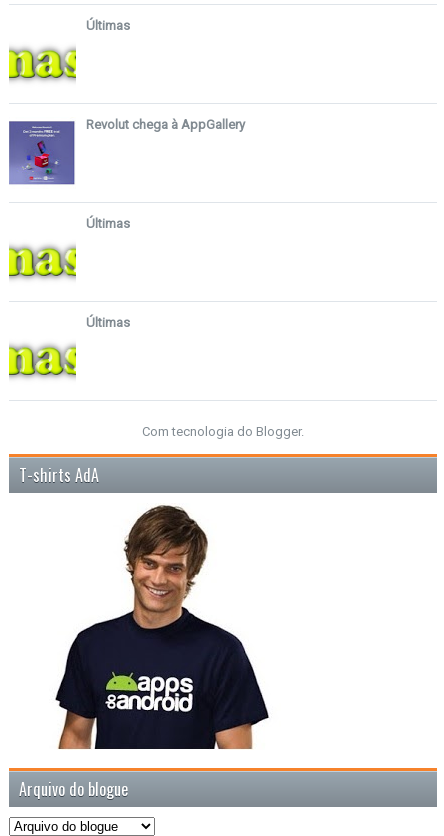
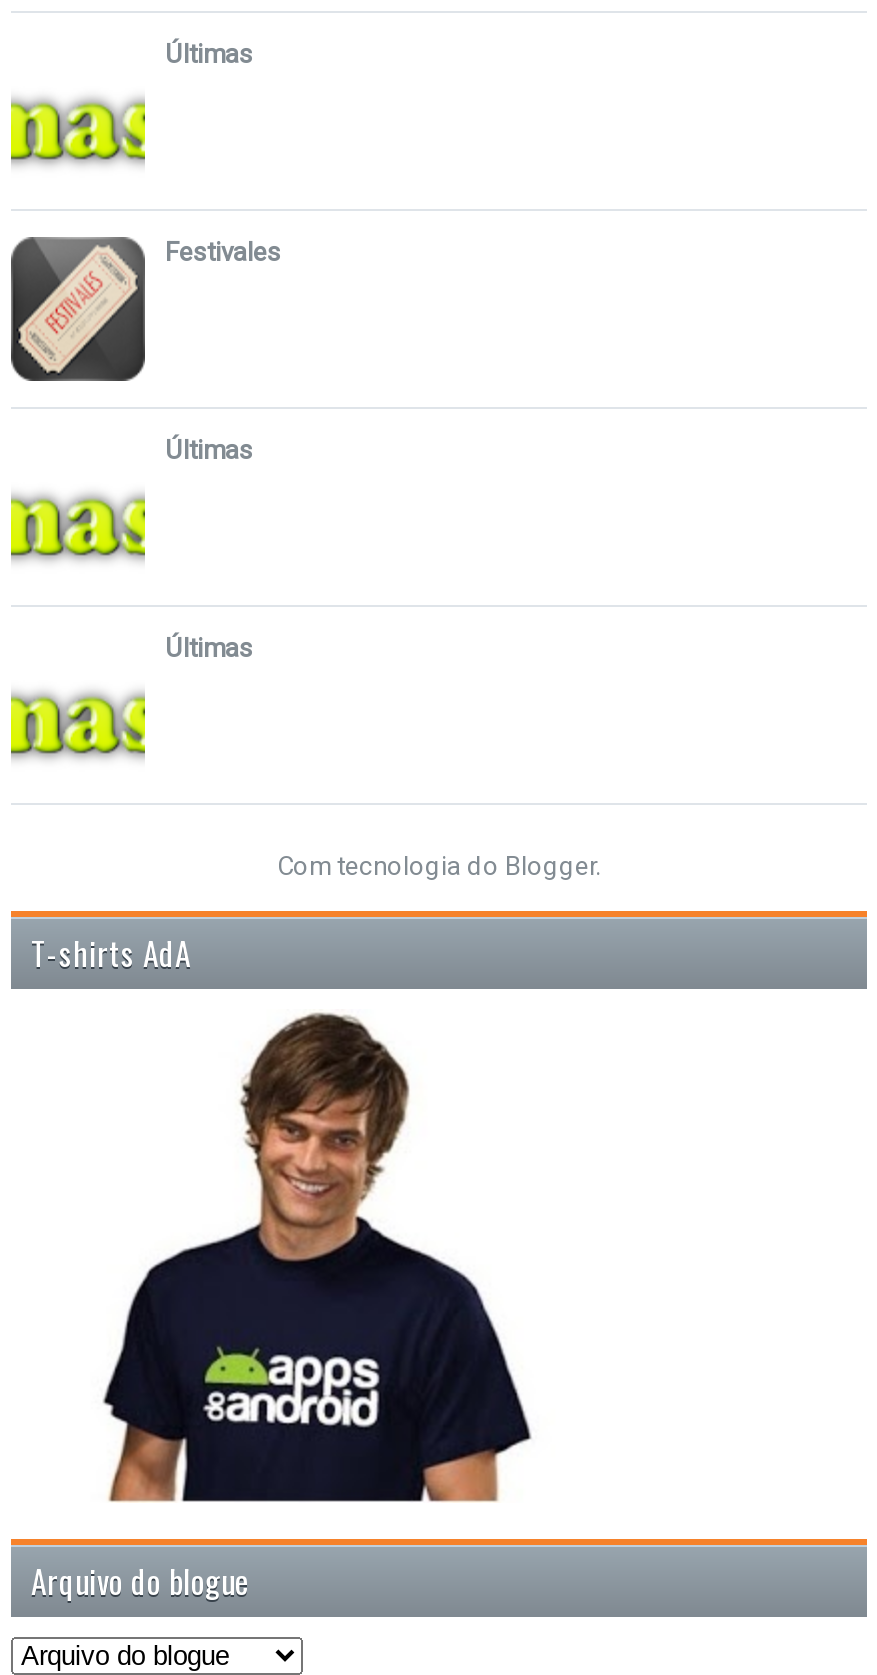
[9,117,245,189] [image] | Revolut chega à AppGallery -> [9,235,281,383] [image] | Festivales

